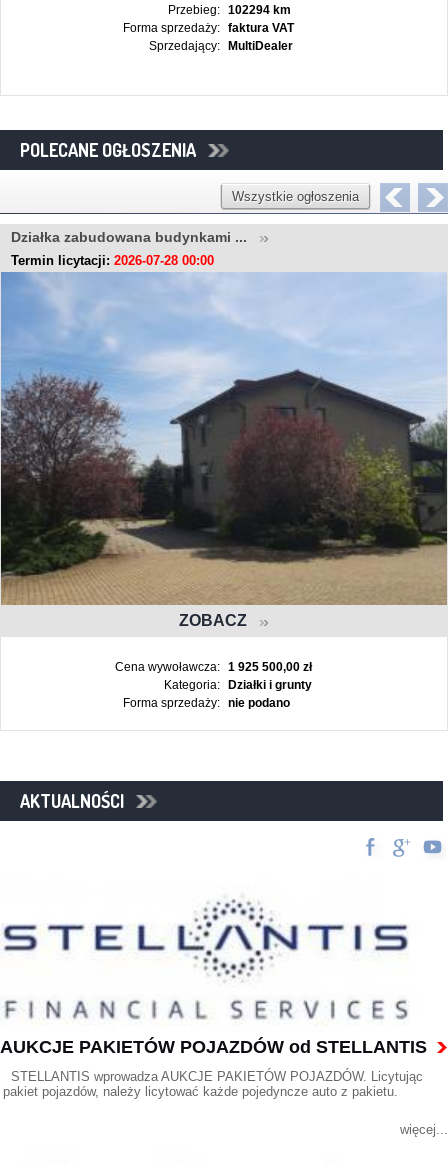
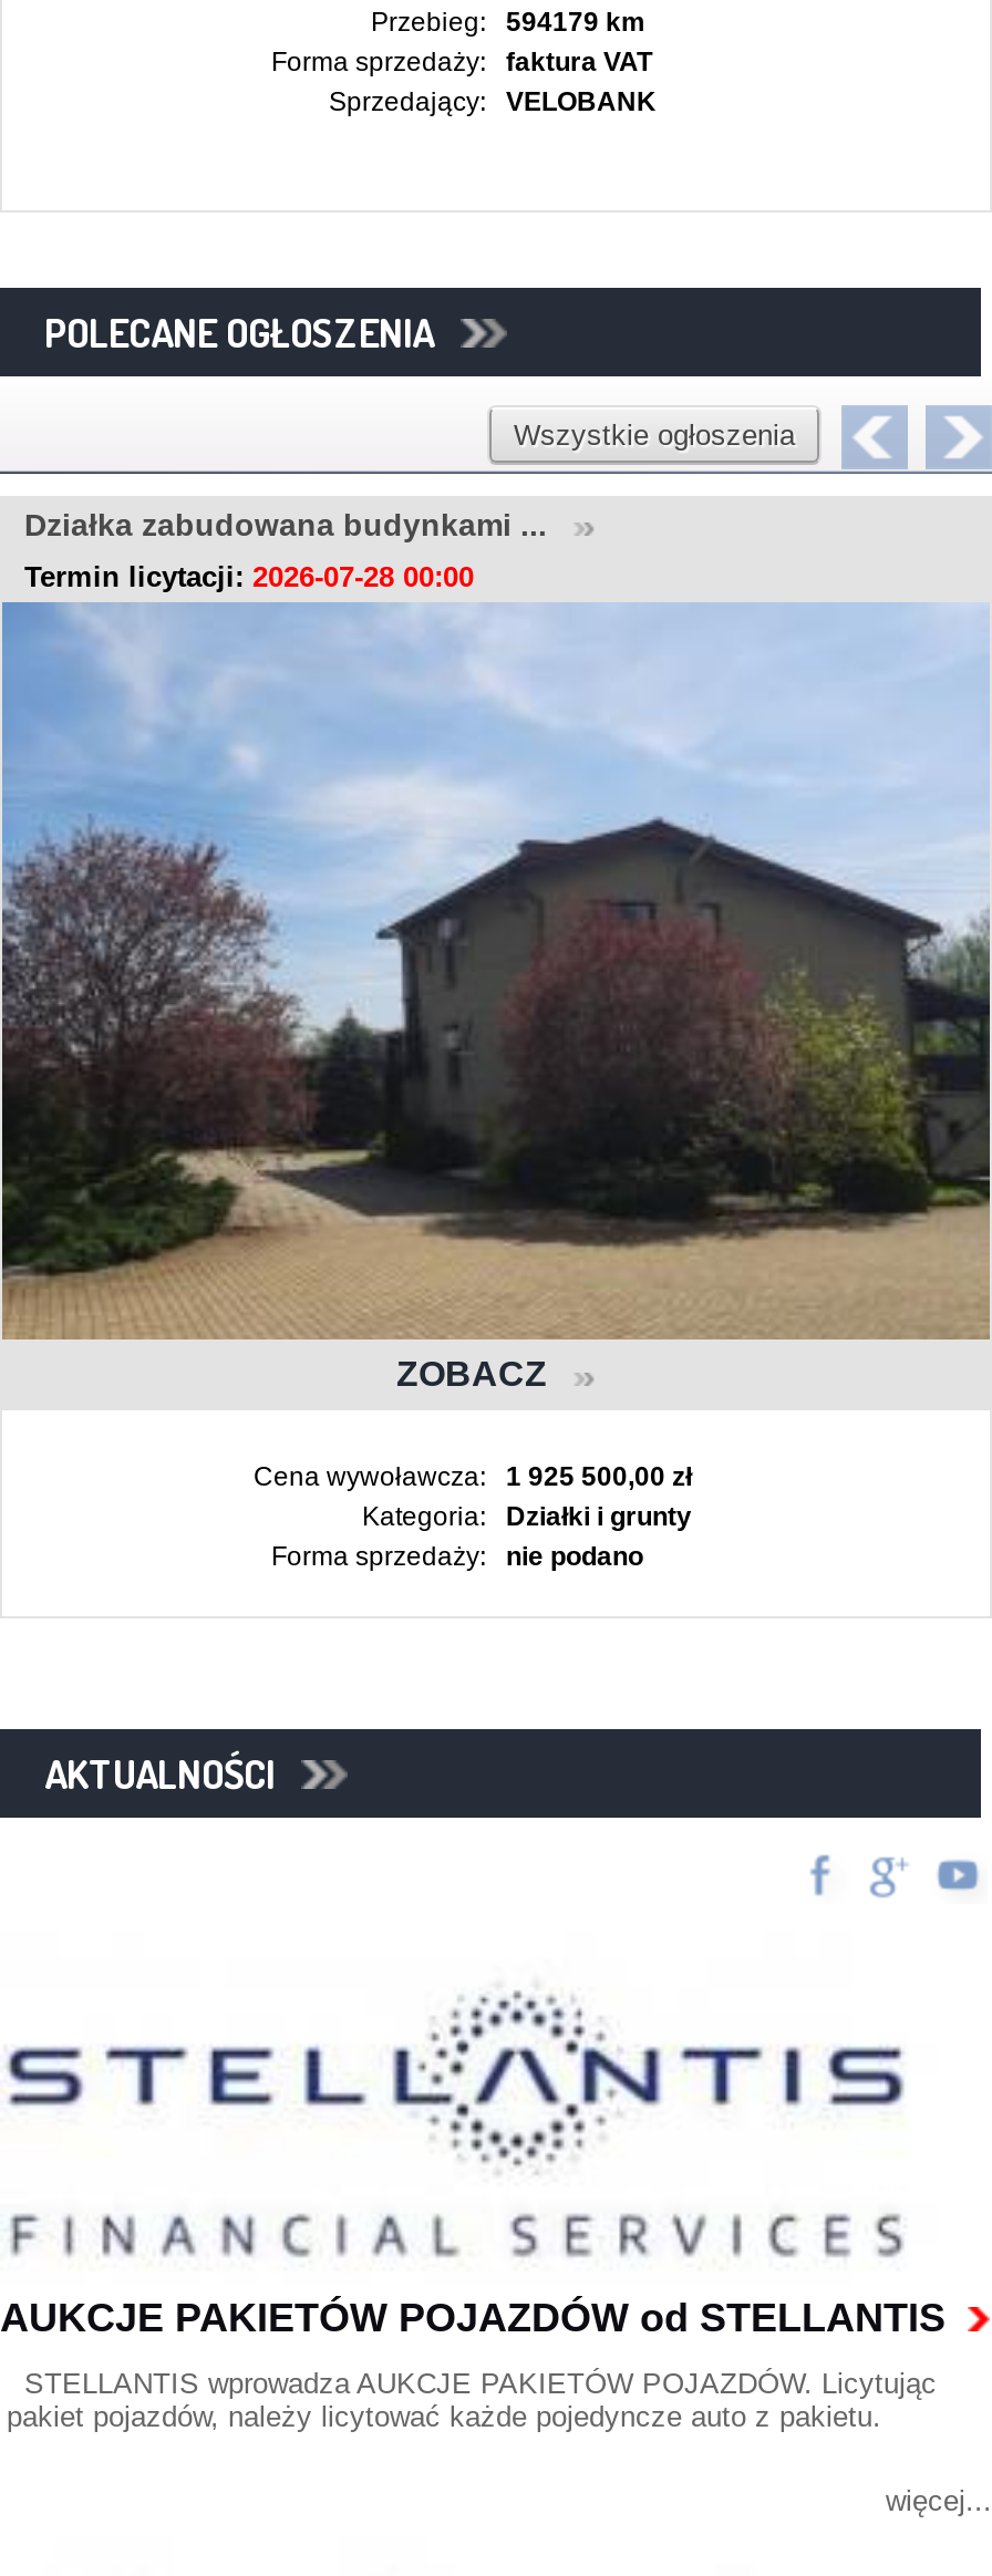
[167,3,291,17] Przebieg: 102294 km -> [371,6,645,37] Przebieg: 594179 km
[228,39,293,53] MultiDealer -> [506,86,657,117] VELOBANK

